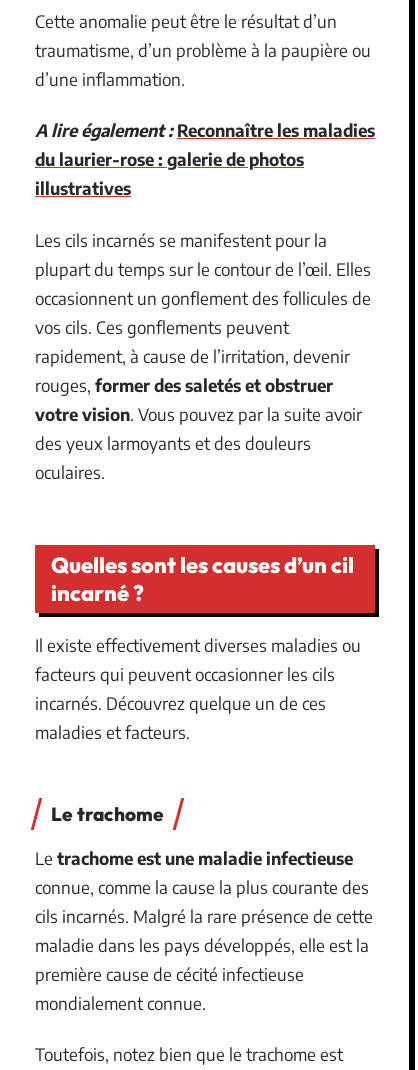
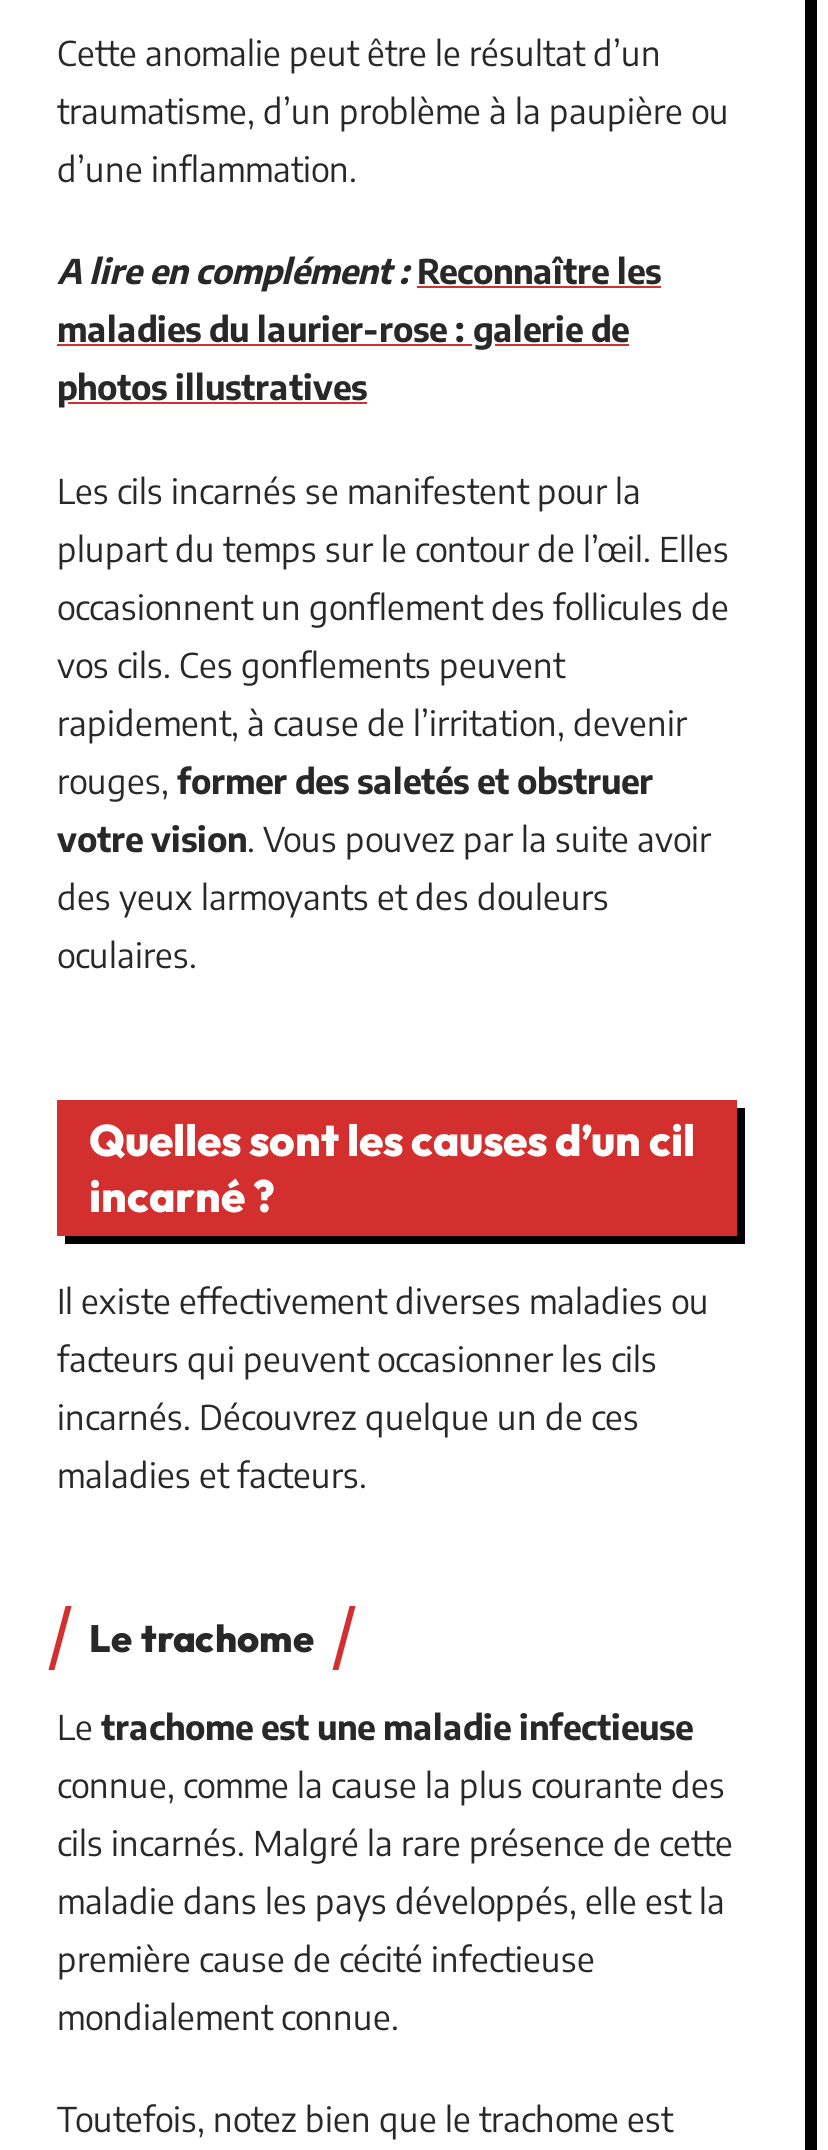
[35,119,375,199] A lire également : Reconnaître les maladies | du laurier-rose : galerie de photos | illustratives -> [57,248,661,408] A lire en complément : Reconnaître les | maladies du laurier-rose : galerie de | photos illustratives

